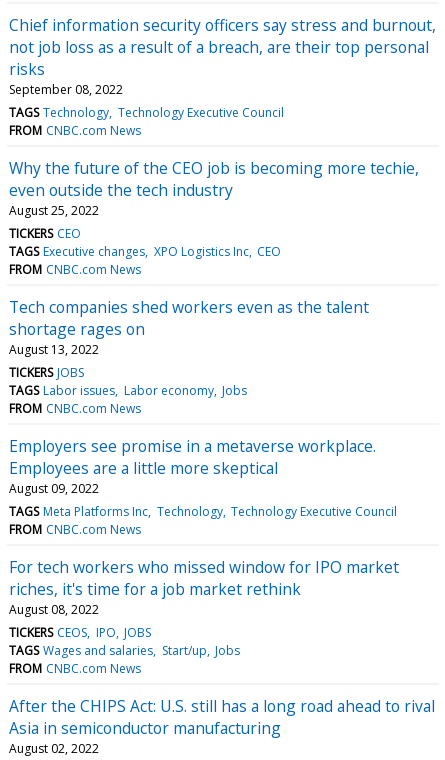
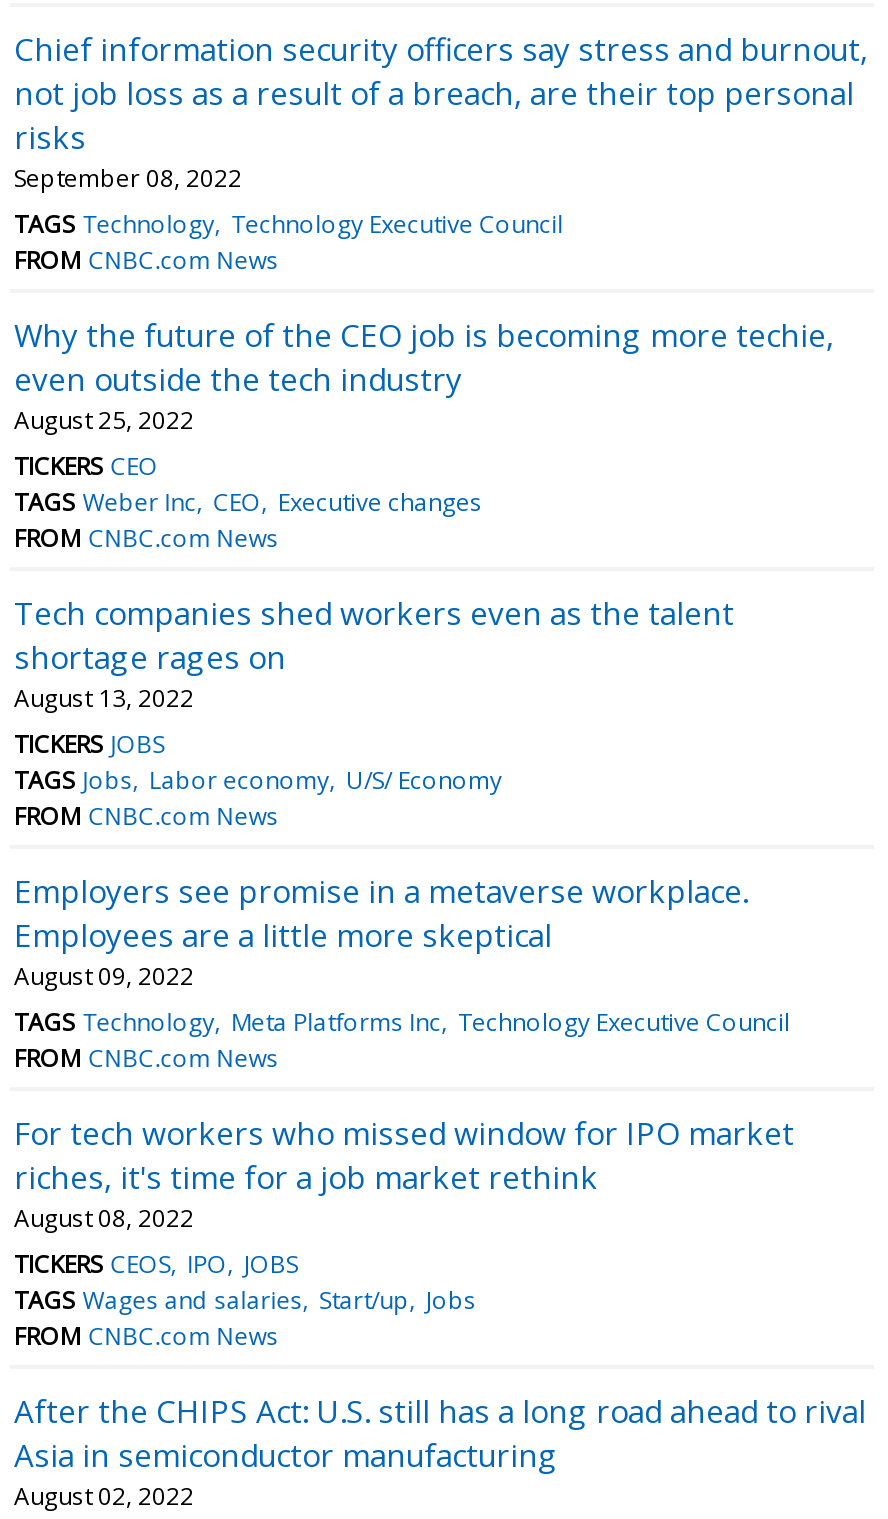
[9,243,281,260] TAGS Executive changes XPO Logistics Inc CEO -> [14,485,482,519] TAGS Weber Inc CEO Executive changes
[9,382,247,399] TAGS Labor issues Labor economy Jobs -> [14,763,502,797] TAGS Jobs Labor economy U/S/ Economy
[9,503,397,520] TAGS Meta Platforms Inc Technology Technology Executive Council -> [14,1005,790,1039] TAGS Technology Meta Platforms Inc Technology Executive Council

